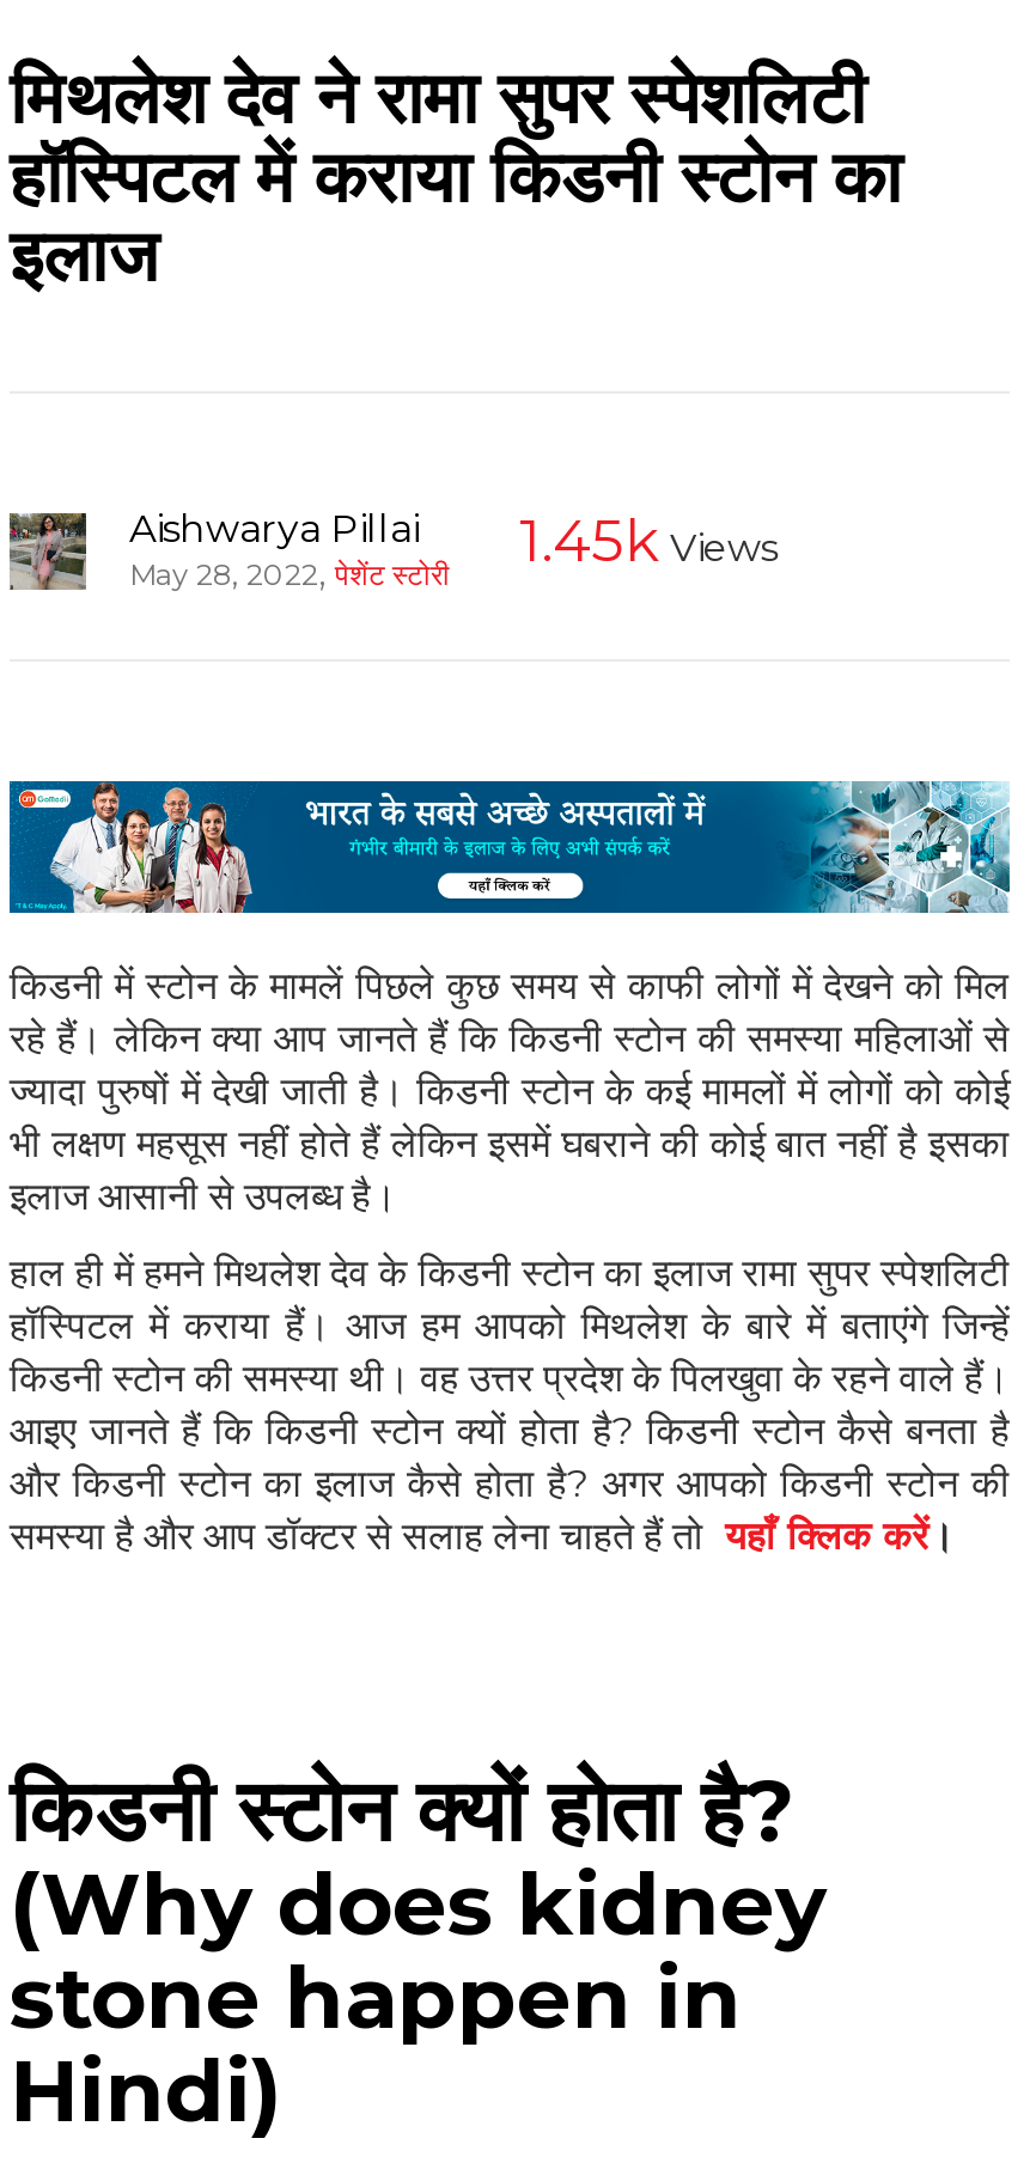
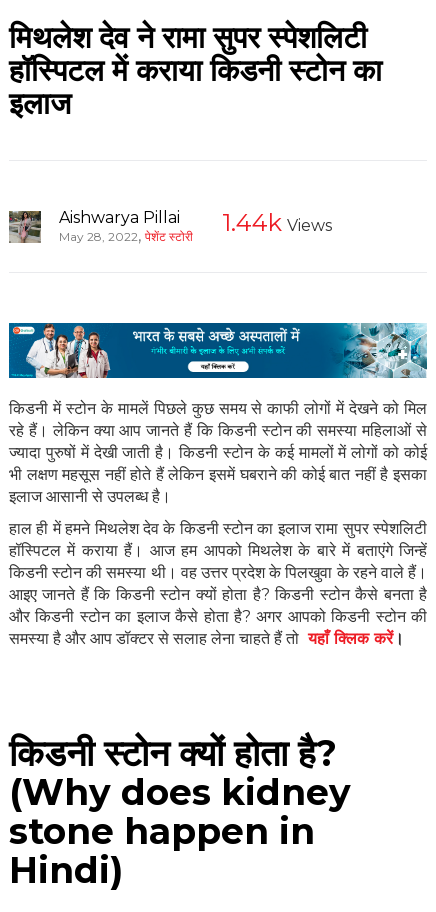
[129,506,778,594] May 28, 2022, पेशेंट स्टोरी 1.45k Views -> [59,208,332,245] May 28, 2022, पेशेंट स्टोरी 1.44k Views

